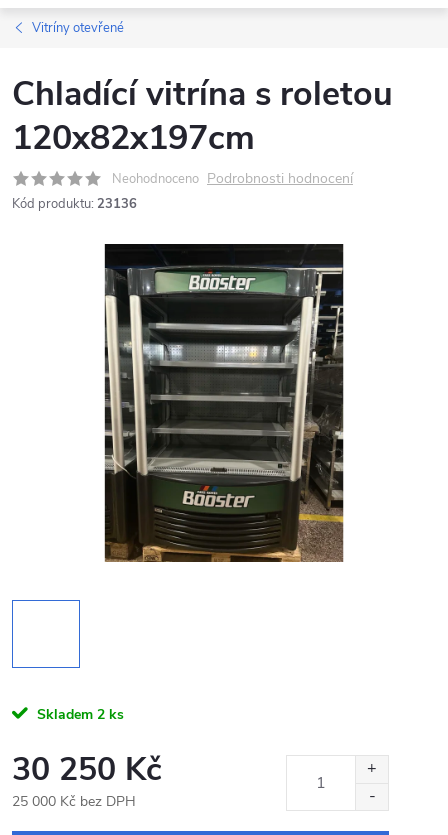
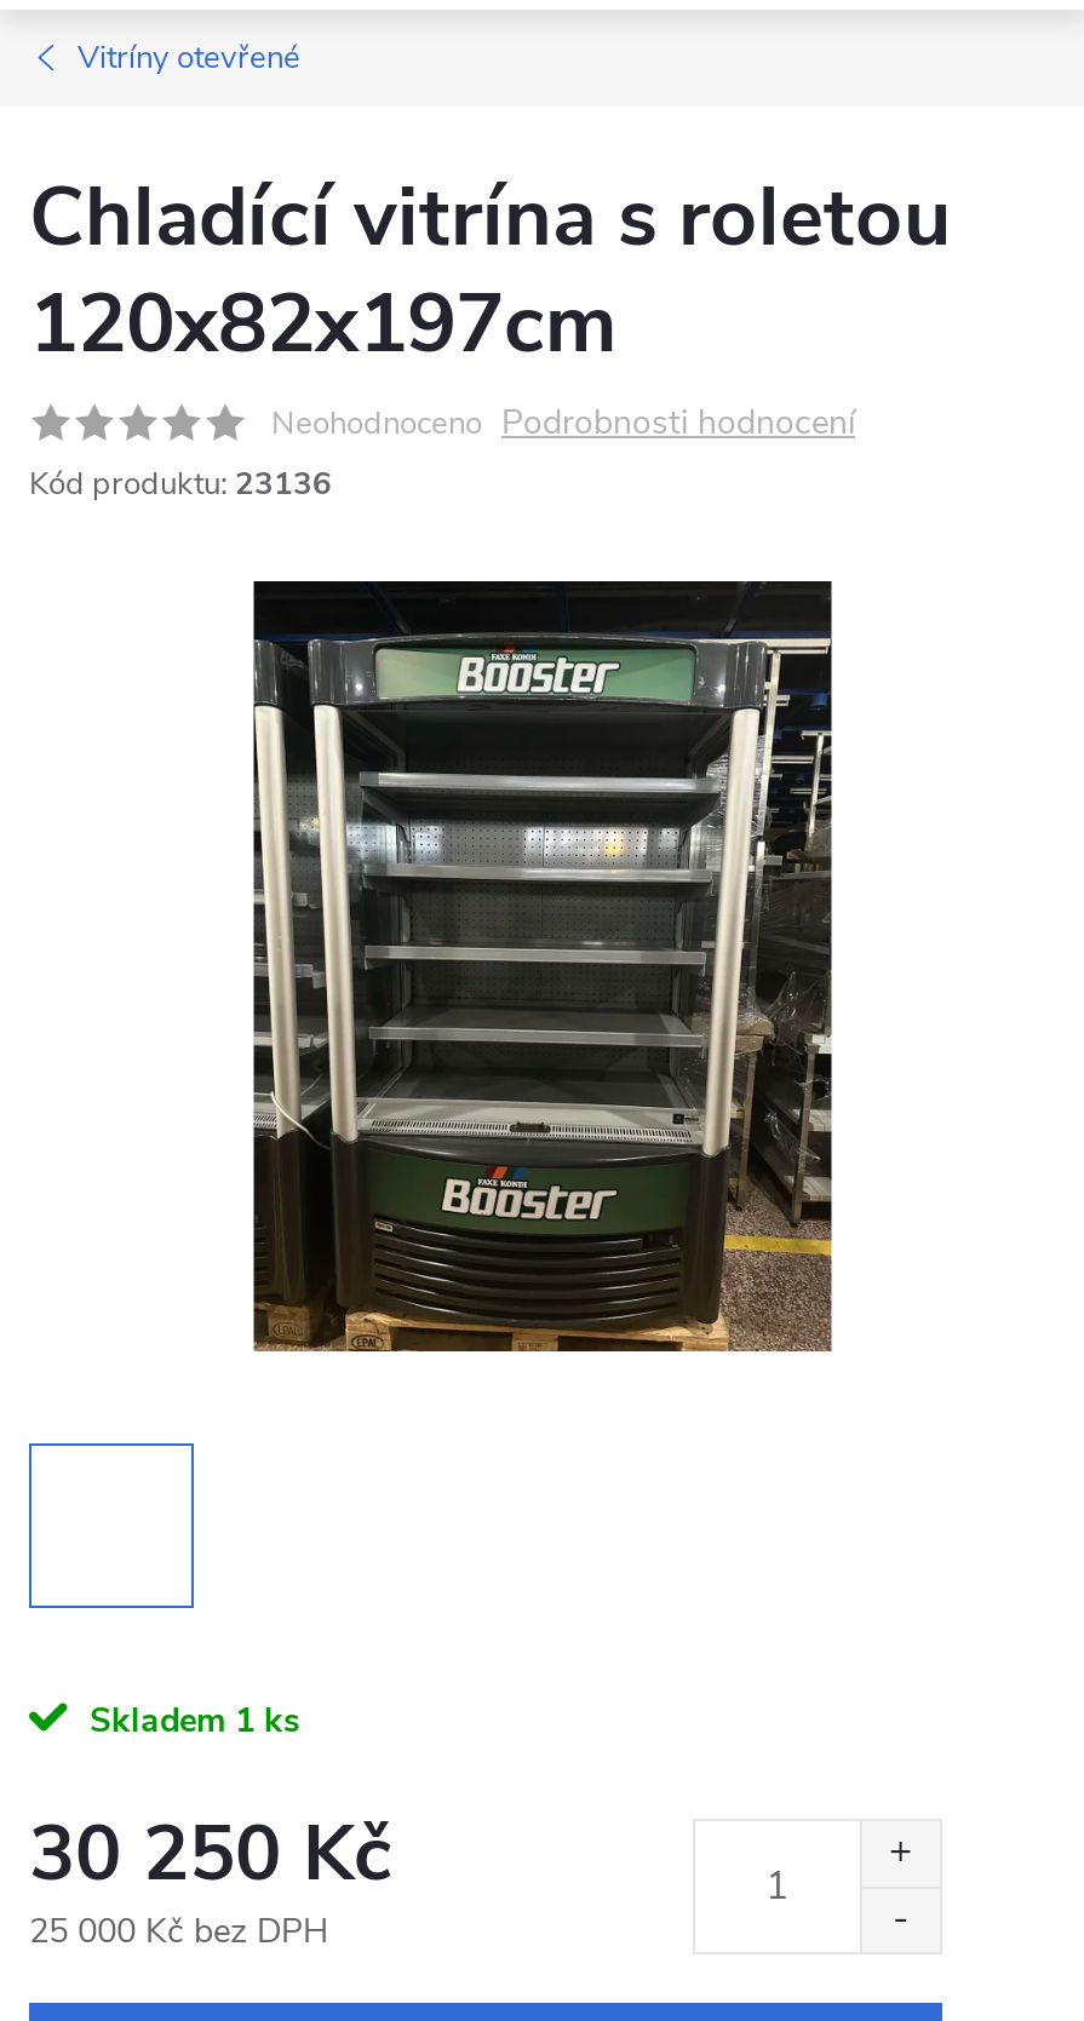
[33,705,124,724] Skladem 2 ks -> [80,1698,300,1744] Skladem 1 ks

